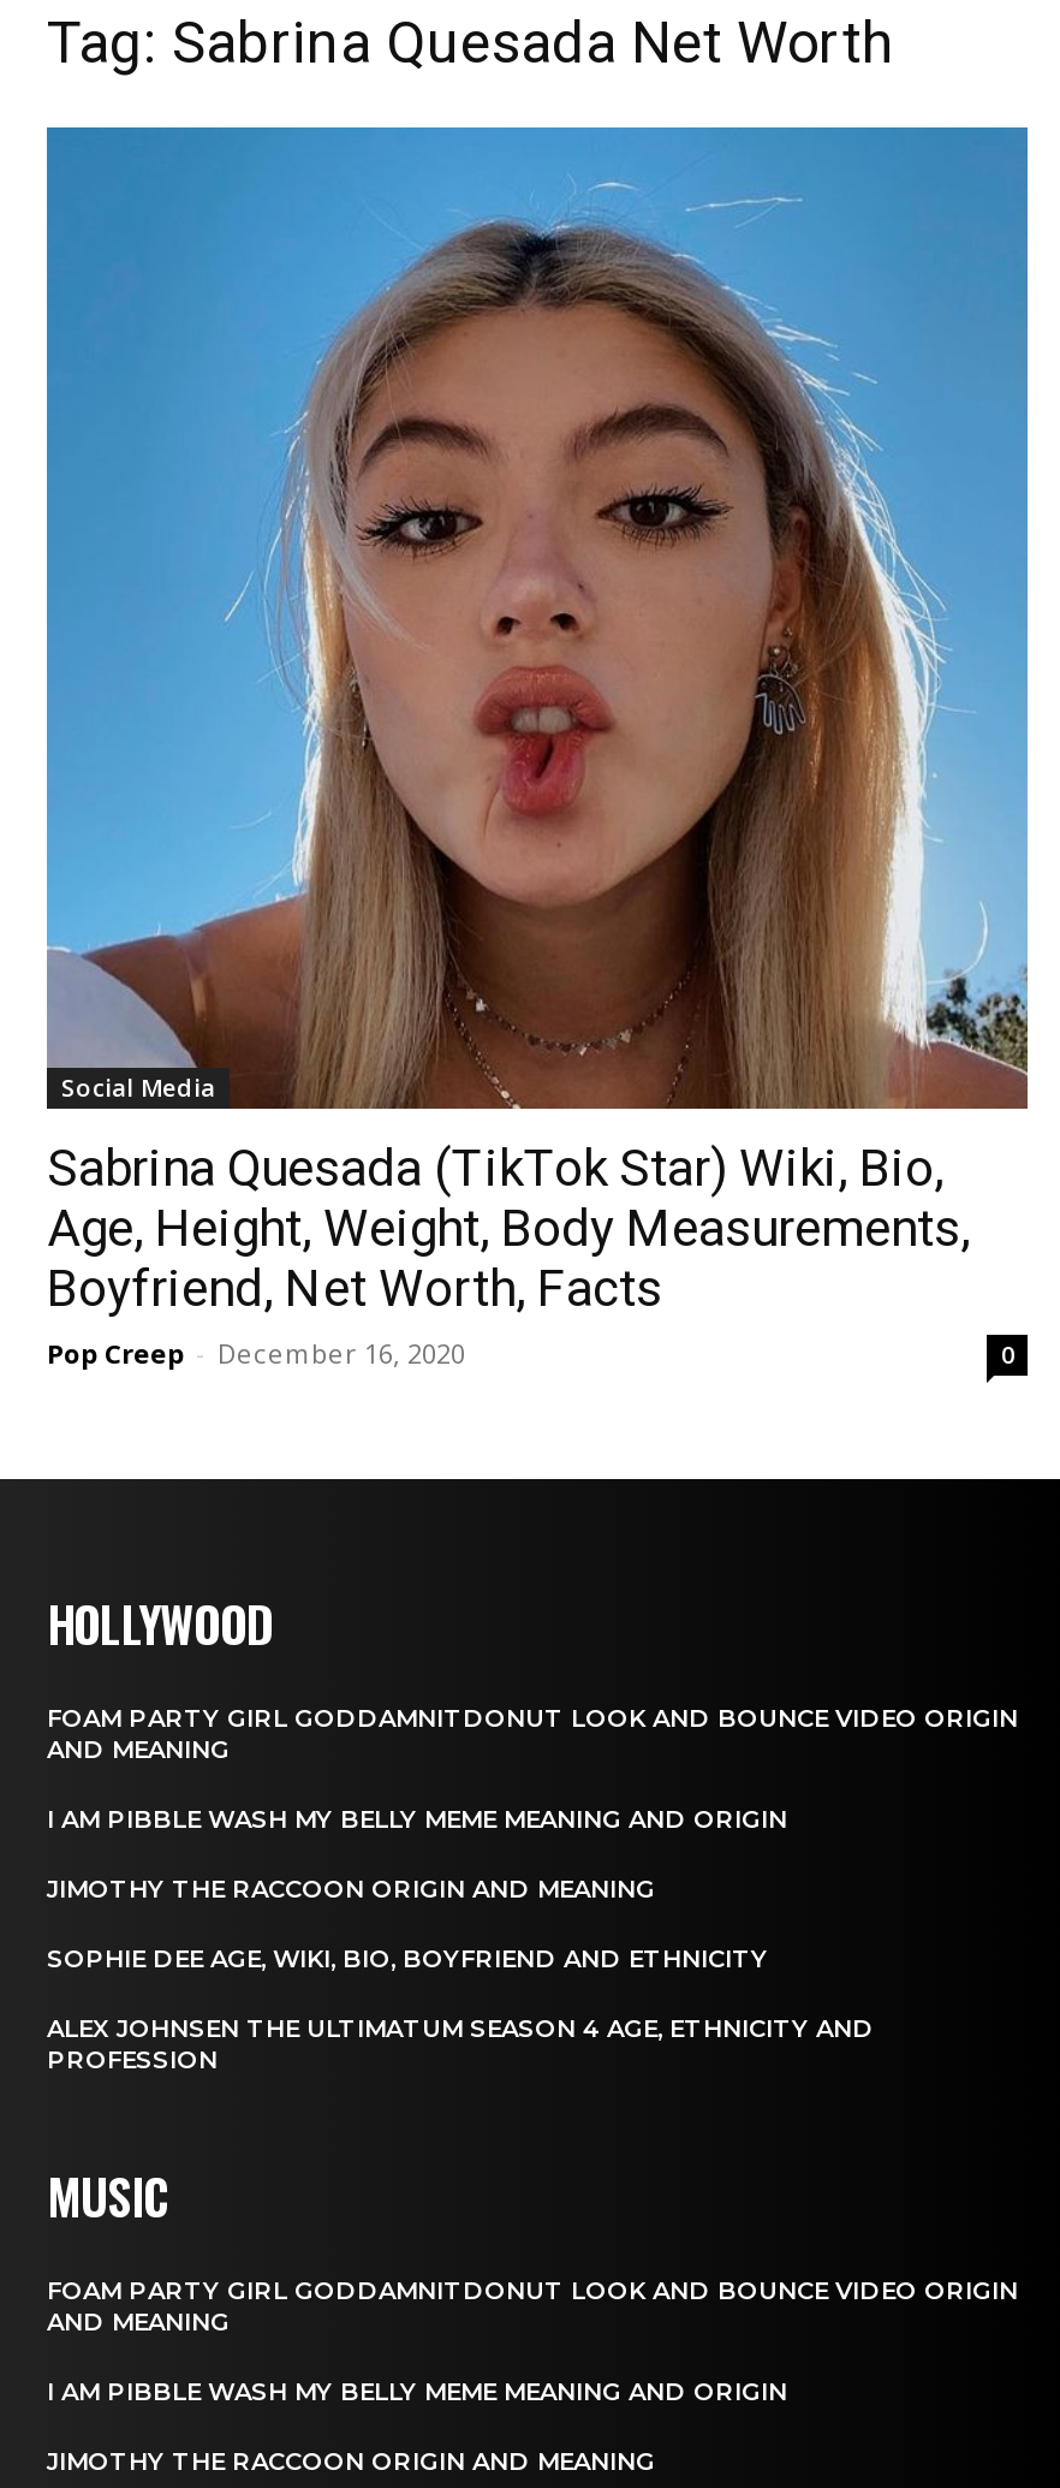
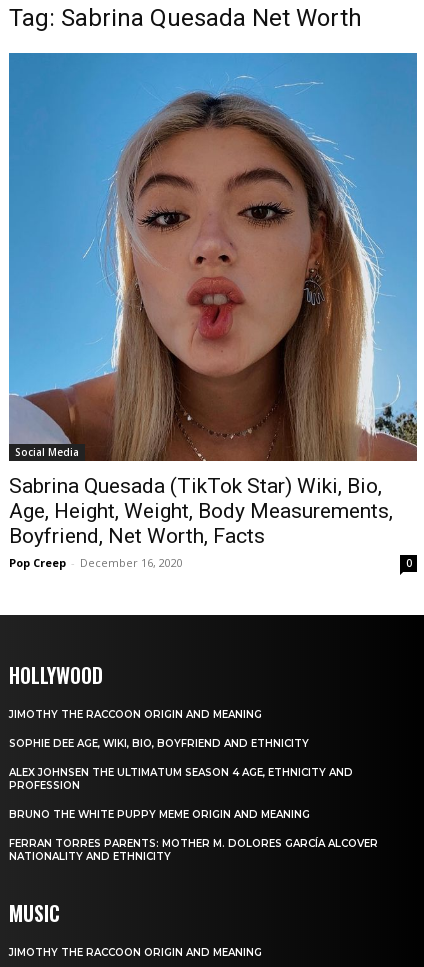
[47,1703,1018,1835] FOAM PARTY GIRL GODDAMNITDONUT LOOK AND BOUNCE VIDEO ORIGIN | AND MEANING | I AM PIBBLE WASH MY BELLY MEME MEANING AND ORIGIN -> none
none -> [9,808,378,863] BRUNO THE WHITE PUPPY MEME ORIGIN AND MEANING | FERRAN TORRES PARENTS: MOTHER M. DOLORES GARCÍA ALCOVER | NATIONALITY AND ETHNICITY
[47,2275,1018,2407] FOAM PARTY GIRL GODDAMNITDONUT LOOK AND BOUNCE VIDEO ORIGIN | AND MEANING | I AM PIBBLE WASH MY BELLY MEME MEANING AND ORIGIN -> none

